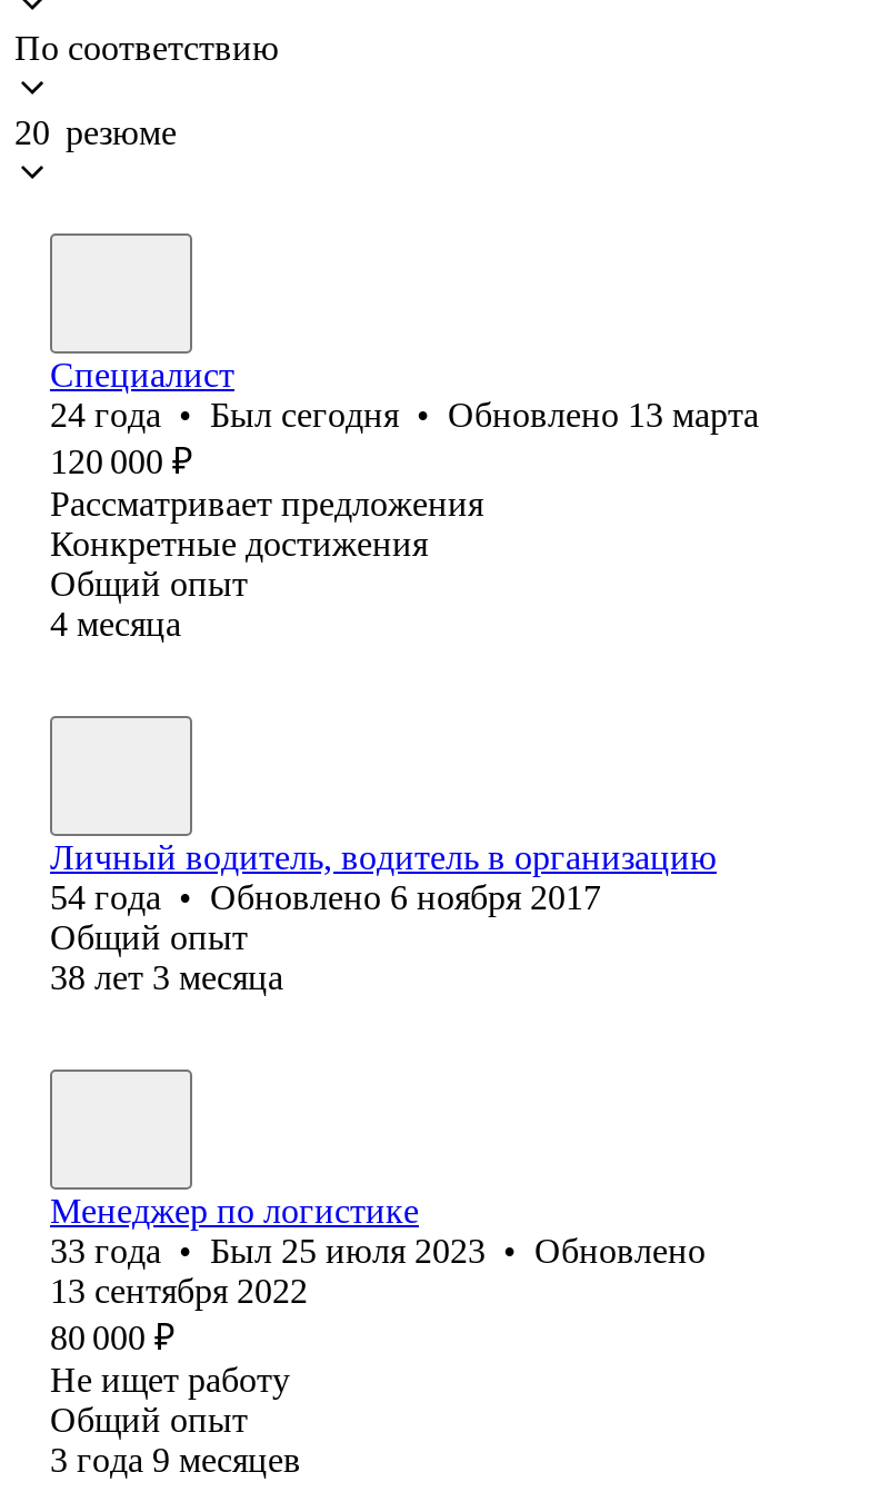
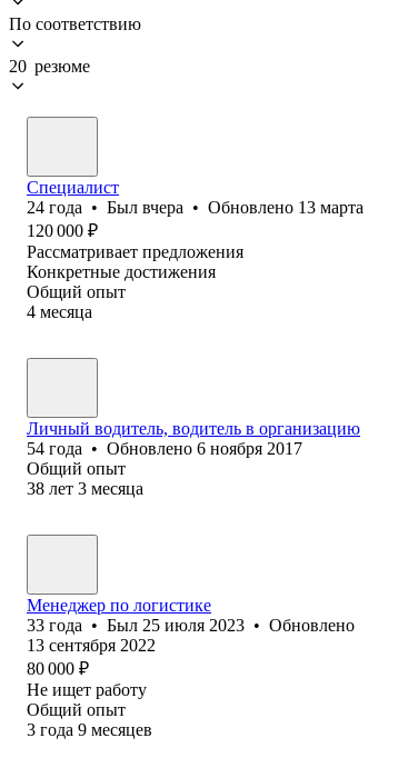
[50,396,759,433] 24 года • Был сегодня • Обновлено 13 марта -> [27,198,364,217] 24 года • Был вчера • Обновлено 13 марта

